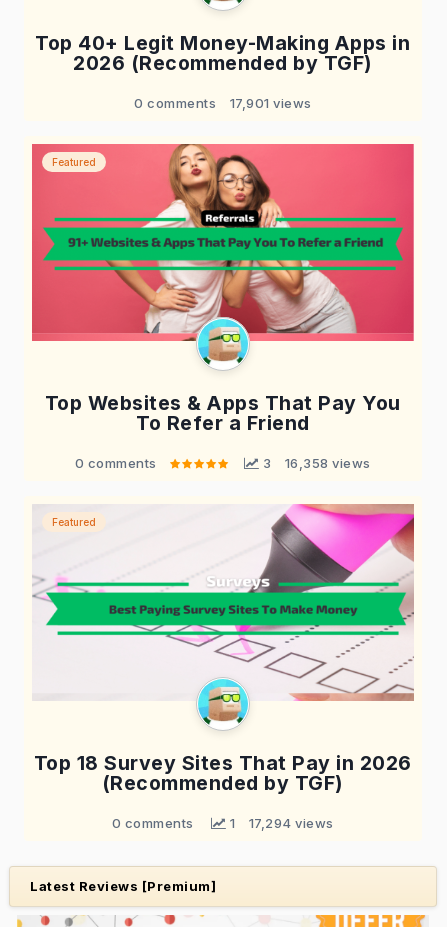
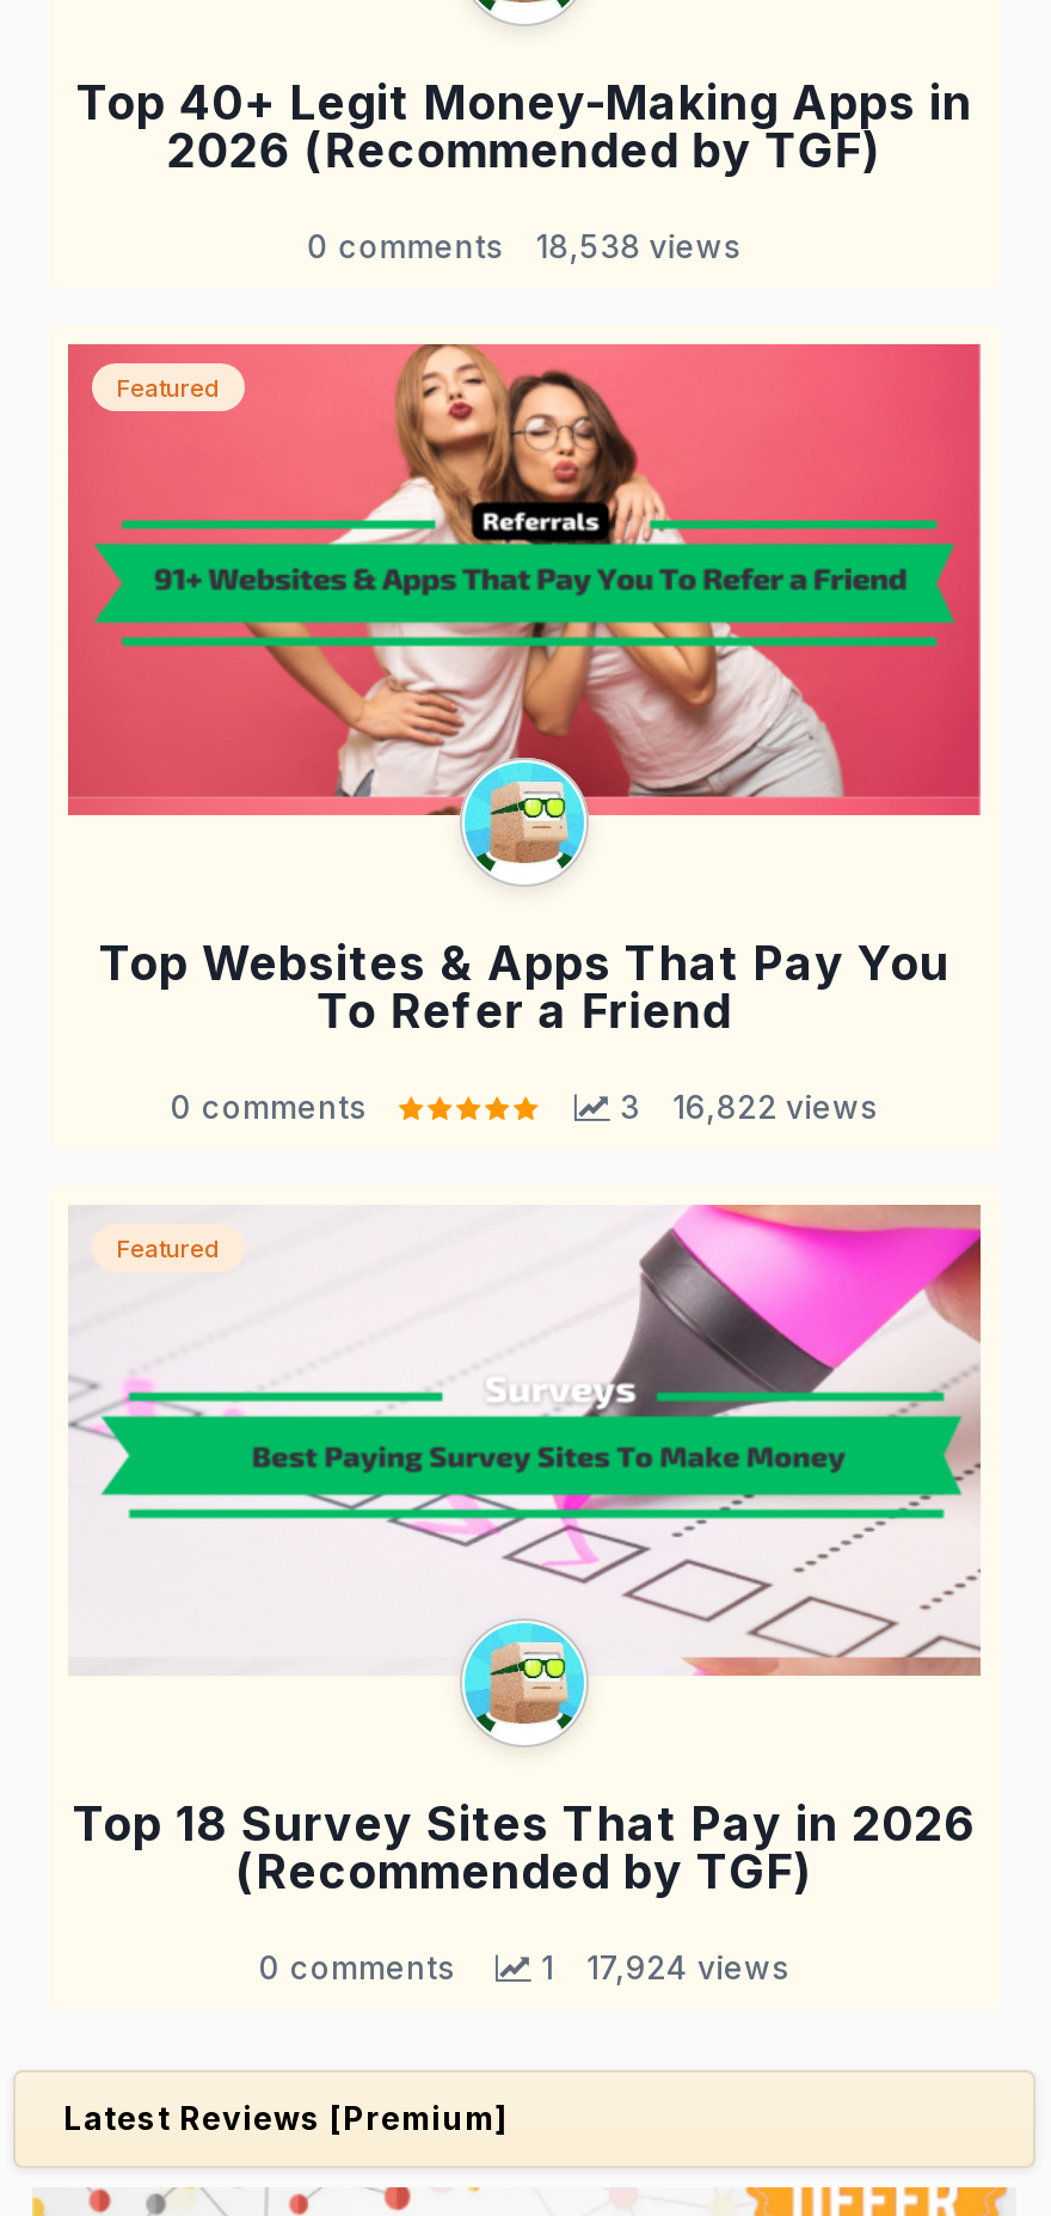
[134,95,312,111] 0 comments 17,901 views -> [307,228,741,267] 0 comments 18,538 views
[259,455,371,471] 3 16,358 views -> [611,1089,878,1127] 3 16,822 views
[226,815,334,831] 1 17,294 views -> [532,1949,789,1987] 1 17,924 views

